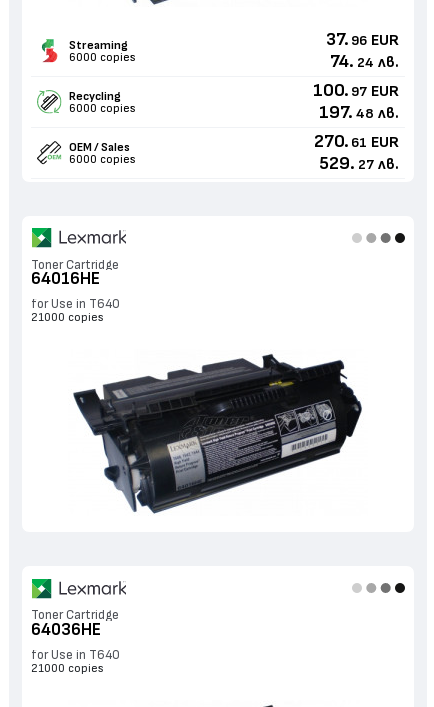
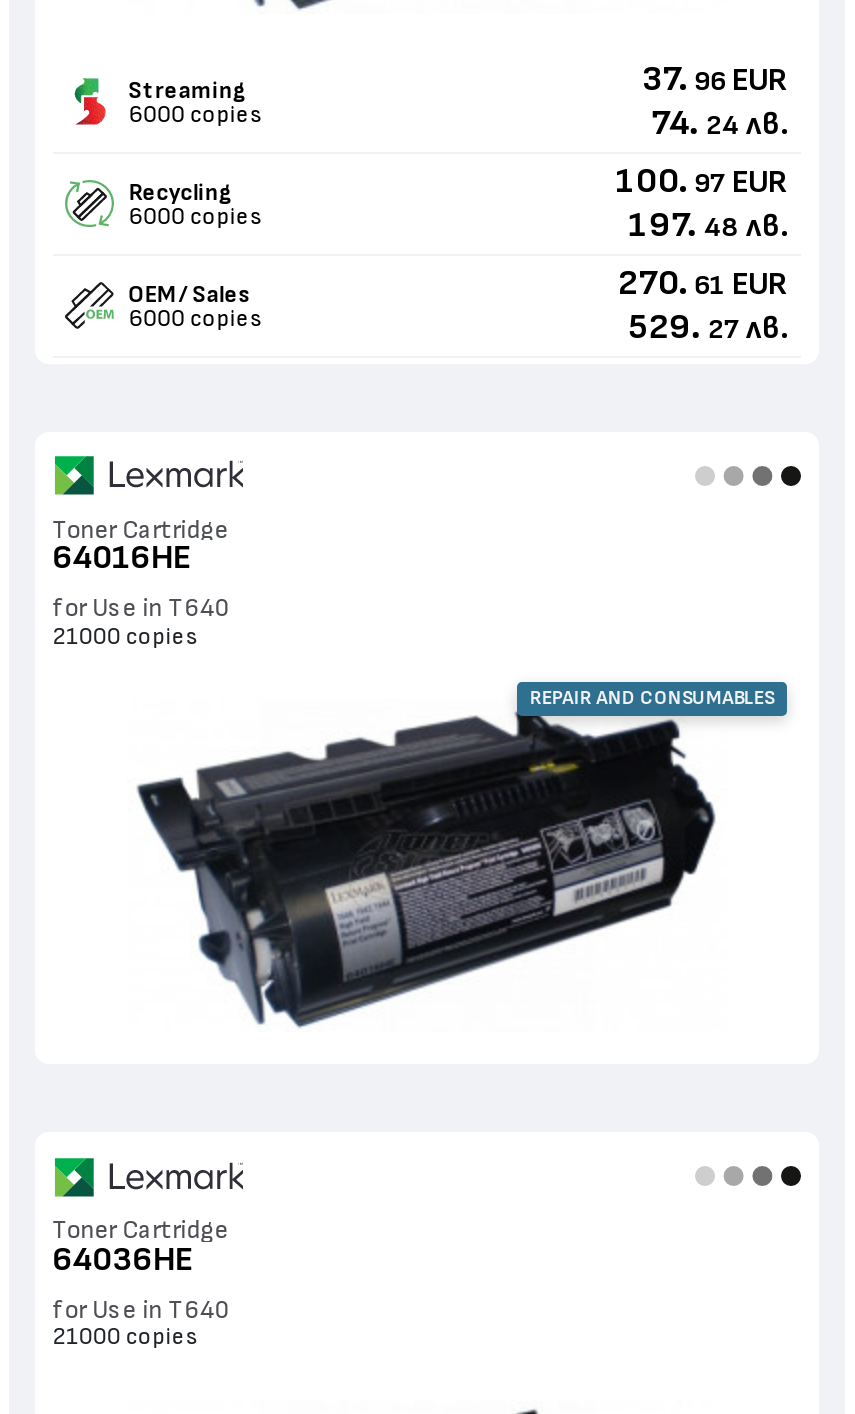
none -> [530,687,774,707] REPAIR AND CONSUMABLES

